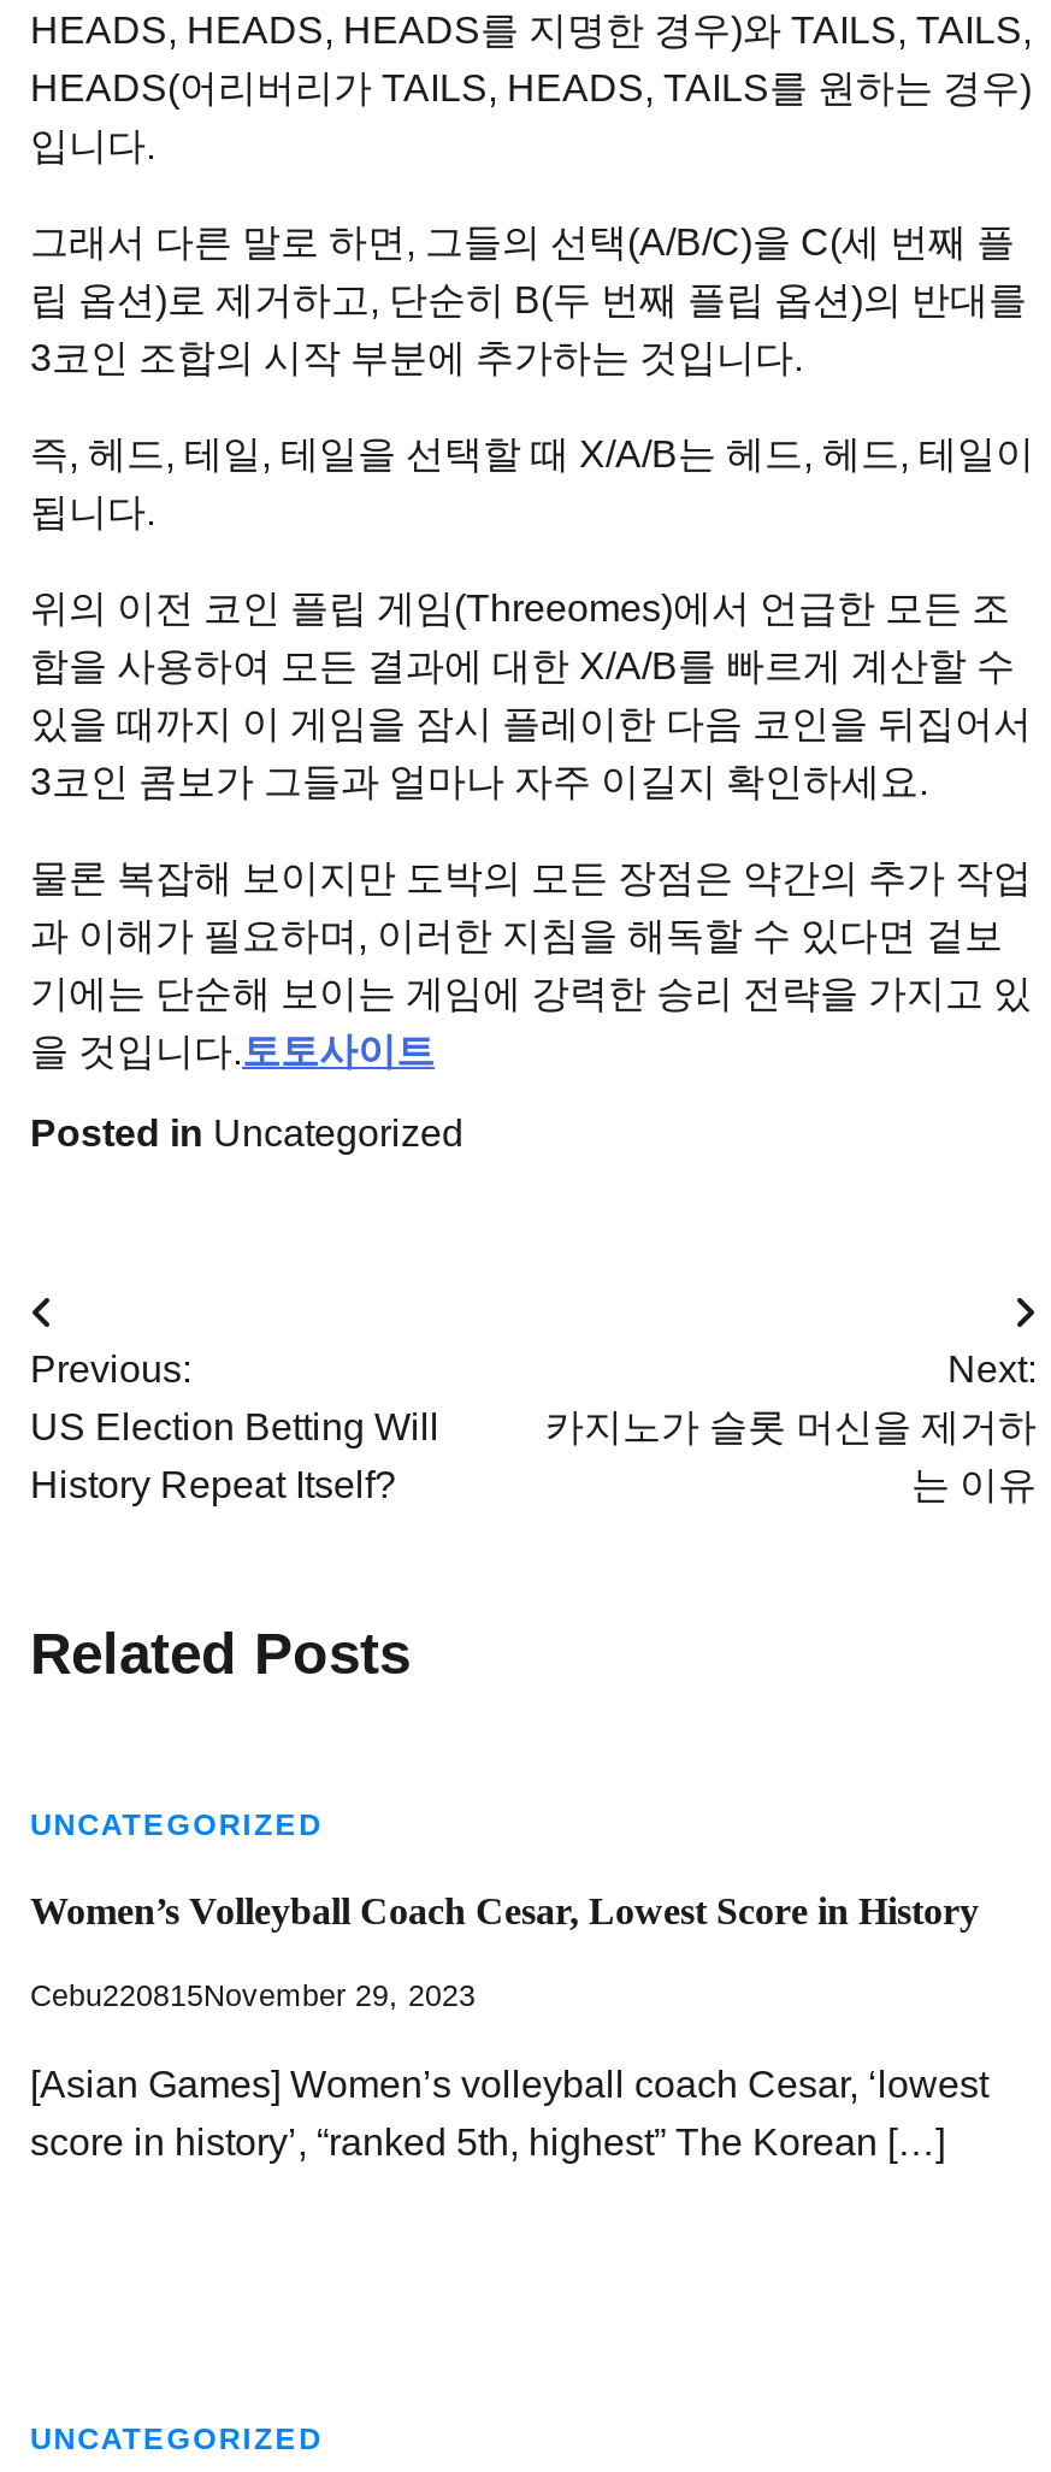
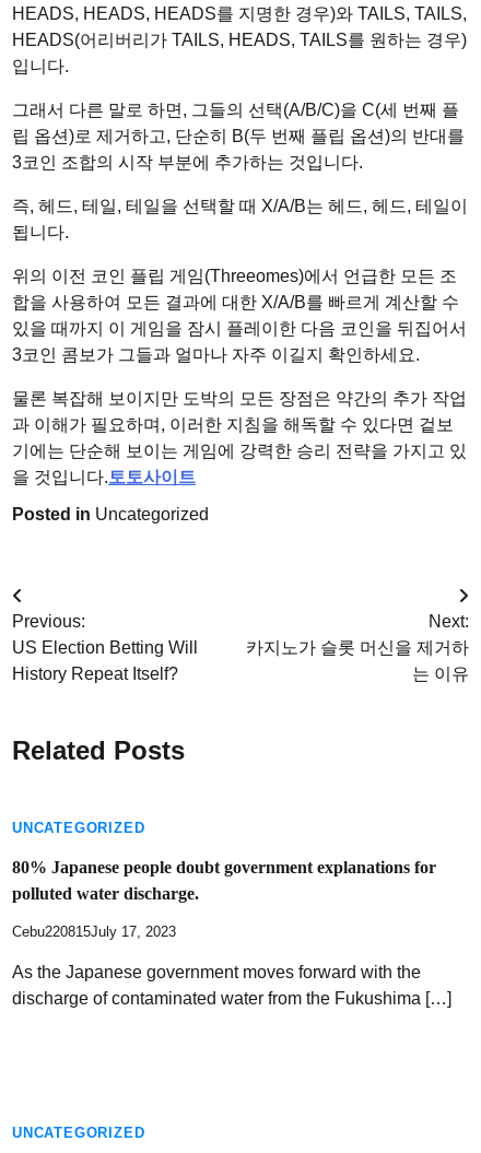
[30,1891,979,1932] Women’s Volleyball Coach Cesar, Lowest Score in History -> [12,858,436,903] 80% Japanese people doubt government explanations for | polluted water discharge.
[30,1979,476,2012] Cebu220815November 29, 2023 -> [12,924,176,939] Cebu220815July 17, 2023
[30,2063,988,2162] [Asian Games] Women’s volleyball coach Cesar, ‘lowest | score in history’, “ranked 5th, highest” The Korean […] -> [12,962,451,1007] As the Japanese government moves forward with the | discharge of contaminated water from the Fukushima […]

